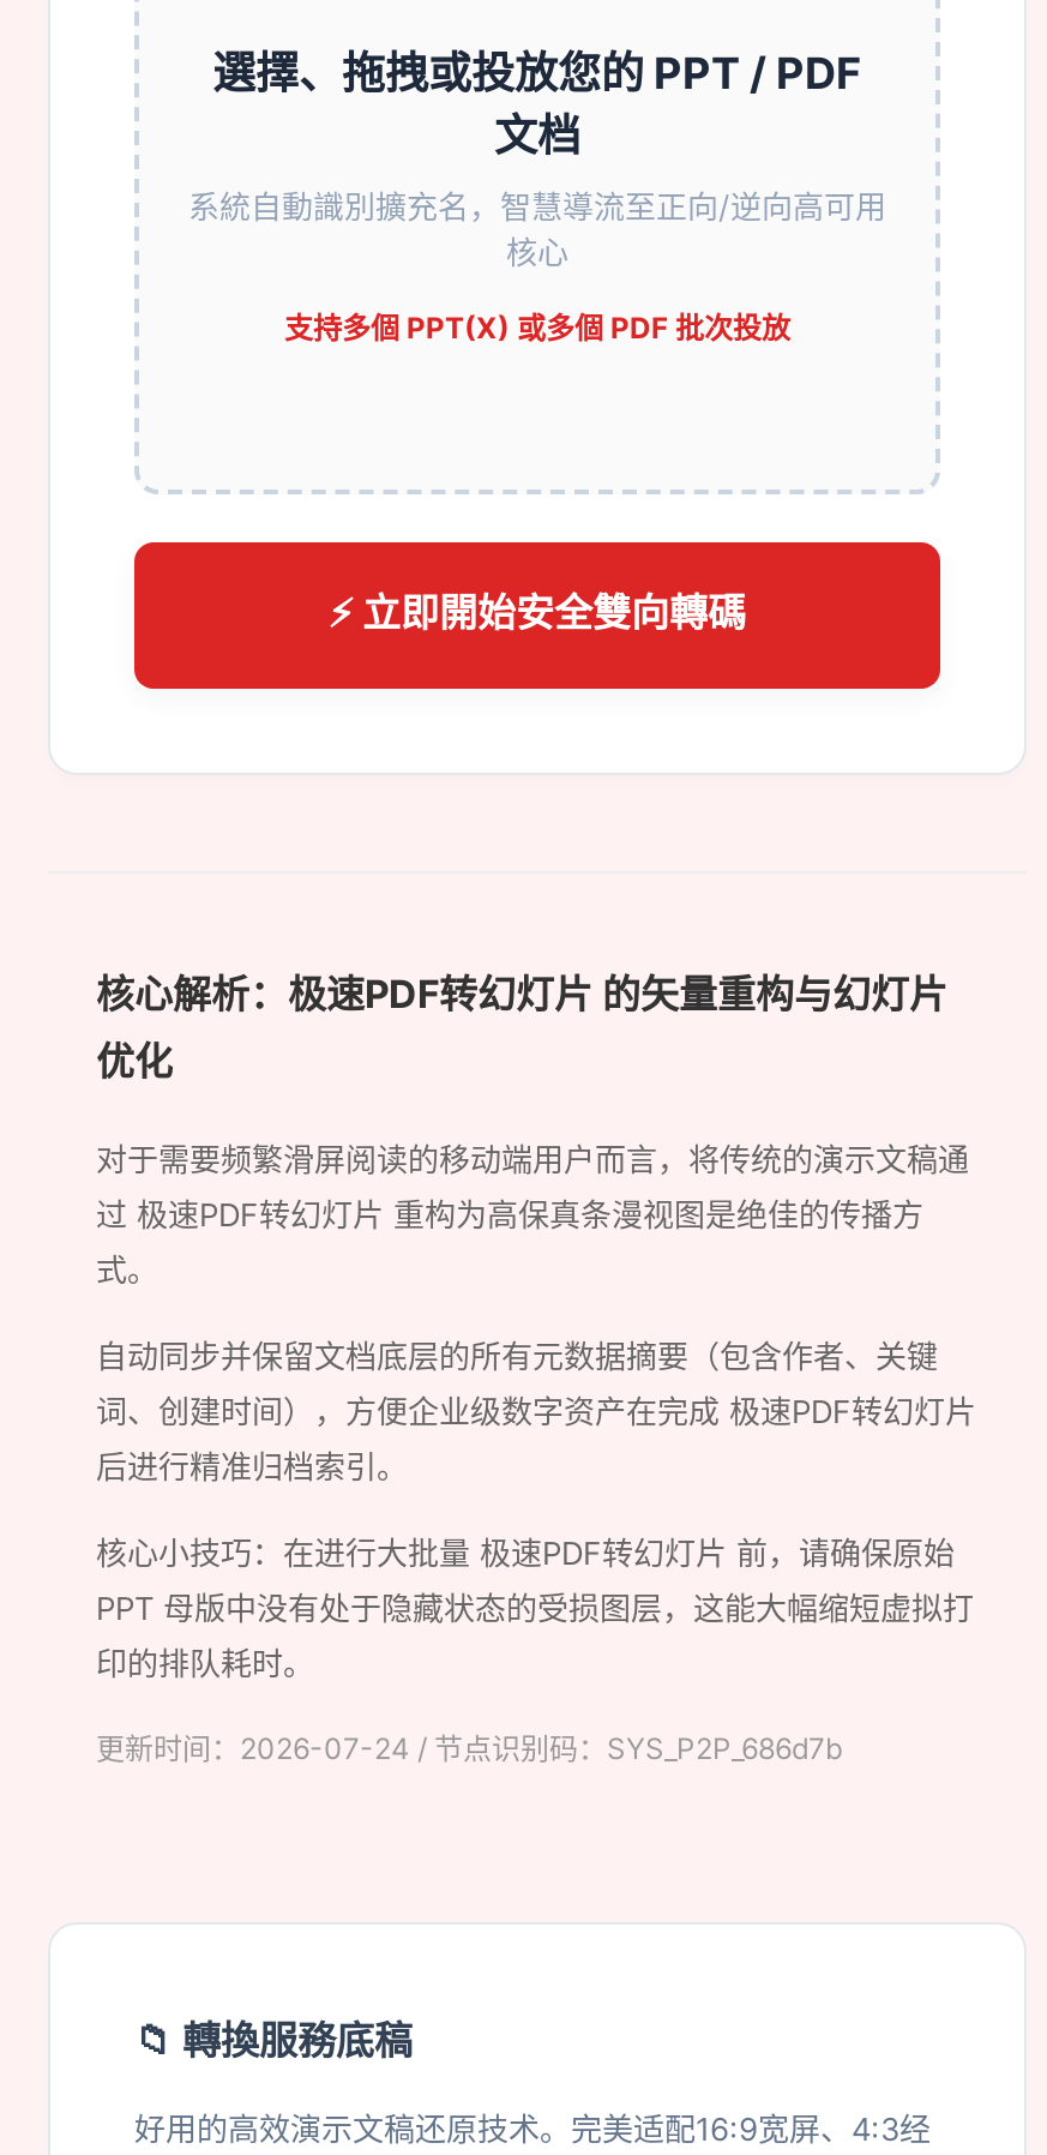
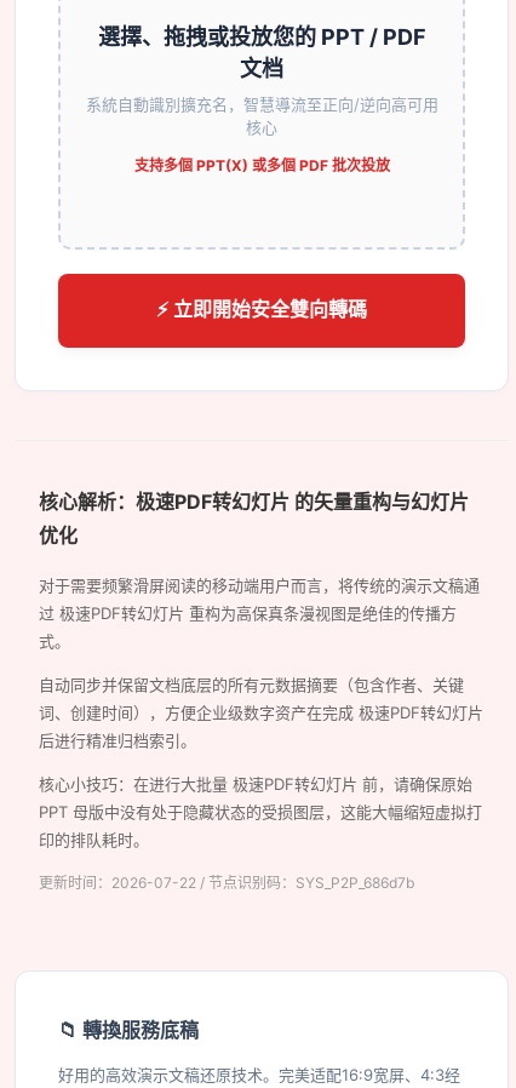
[96,1730,842,1766] 更新时间：2026-07-24 / 节点识别码：SYS_P2P_686d7b -> [39,874,414,892] 更新时间：2026-07-22 / 节点识别码：SYS_P2P_686d7b

